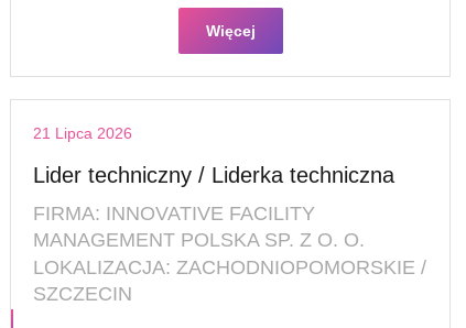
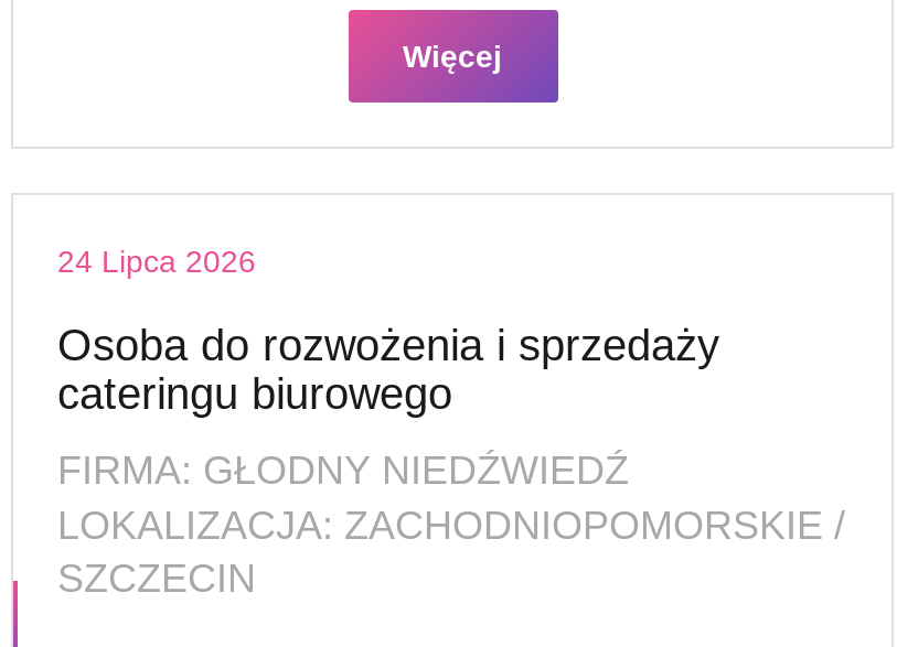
[33,124,132,142] 21 Lipca 2026 -> [57,244,256,279] 24 Lipca 2026
[33,163,401,187] Lider techniczny / Liderka techniczna -> [57,321,719,418] Osoba do rozwożenia i sprzedaży | cateringu biurowego
[33,203,365,251] FIRMA: INNOVATIVE FACILITY | MANAGEMENT POLSKA SP. Z O. O. -> [57,449,629,493] FIRMA: GŁODNY NIEDŹWIEDŹ

